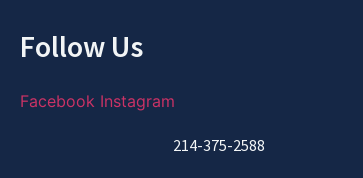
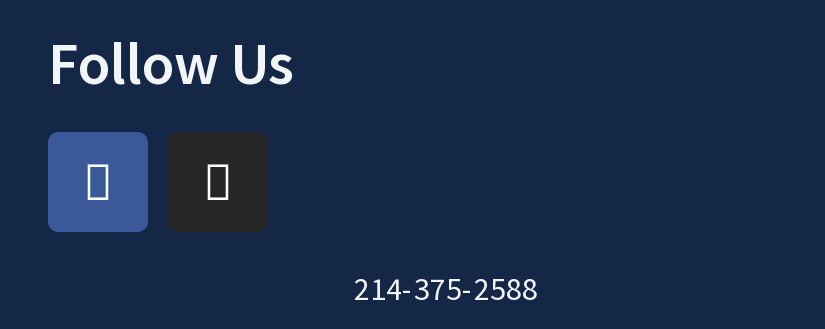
[20,91,175,111] Facebook Instagram -> none

